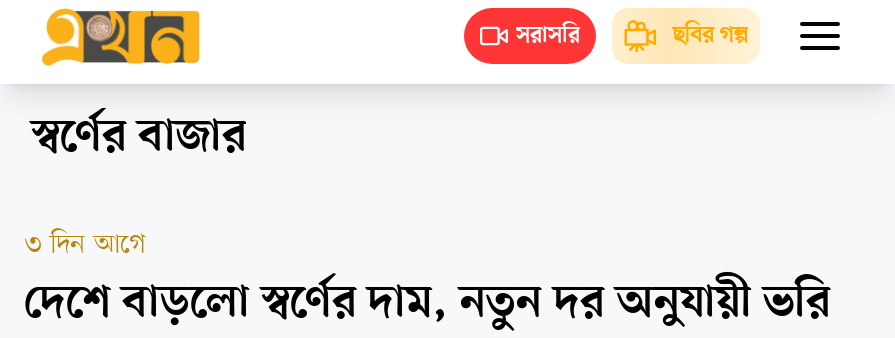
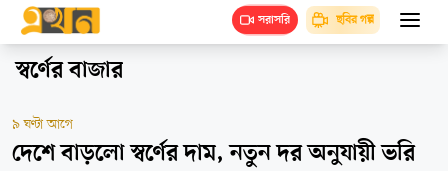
[24,226,146,264] ৩ দিন আগে -> [12,115,73,134] ৯ ঘণ্টা আগে

